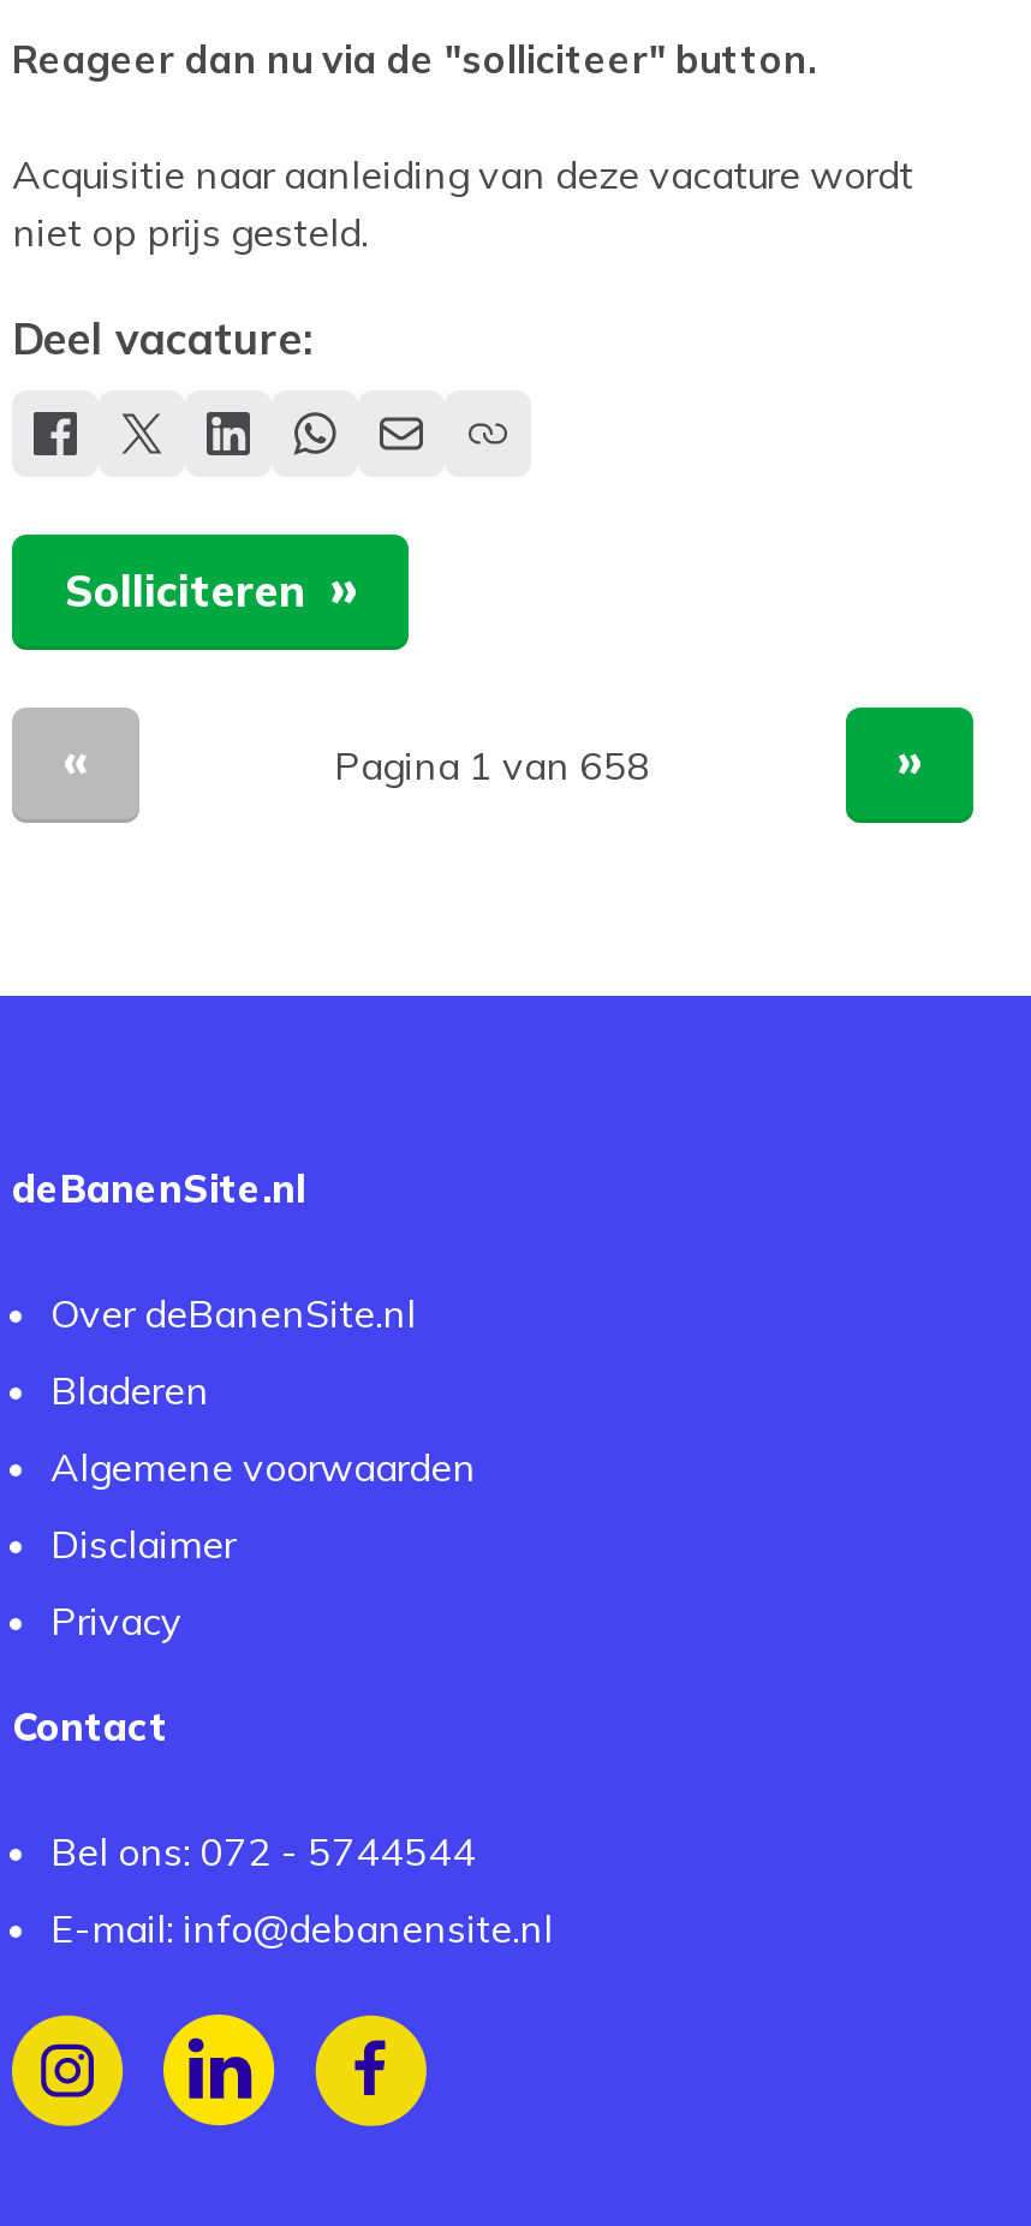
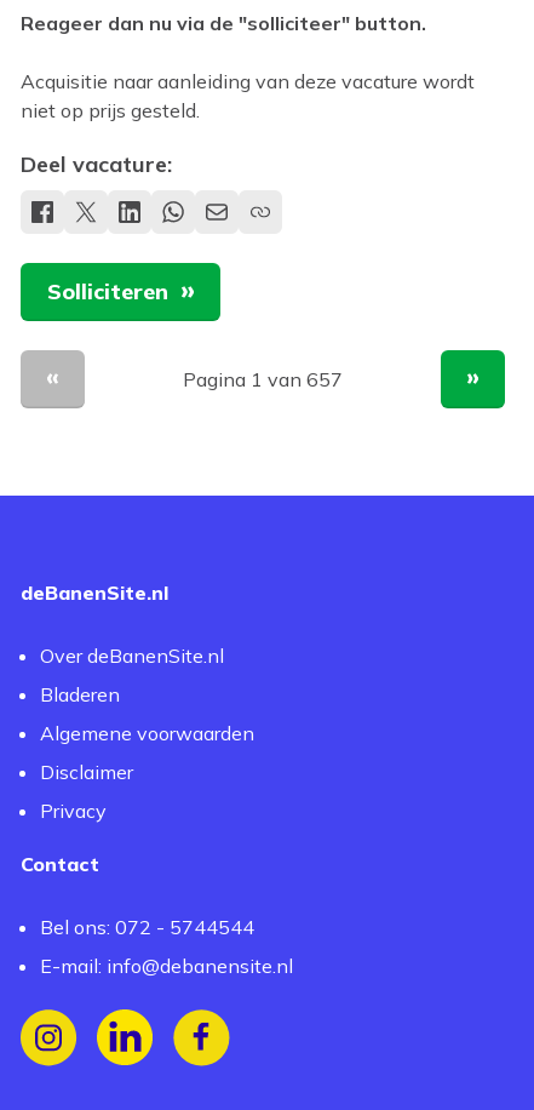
[334,740,651,789] Pagina 1 van 658 -> [183,367,343,391] Pagina 1 van 657

